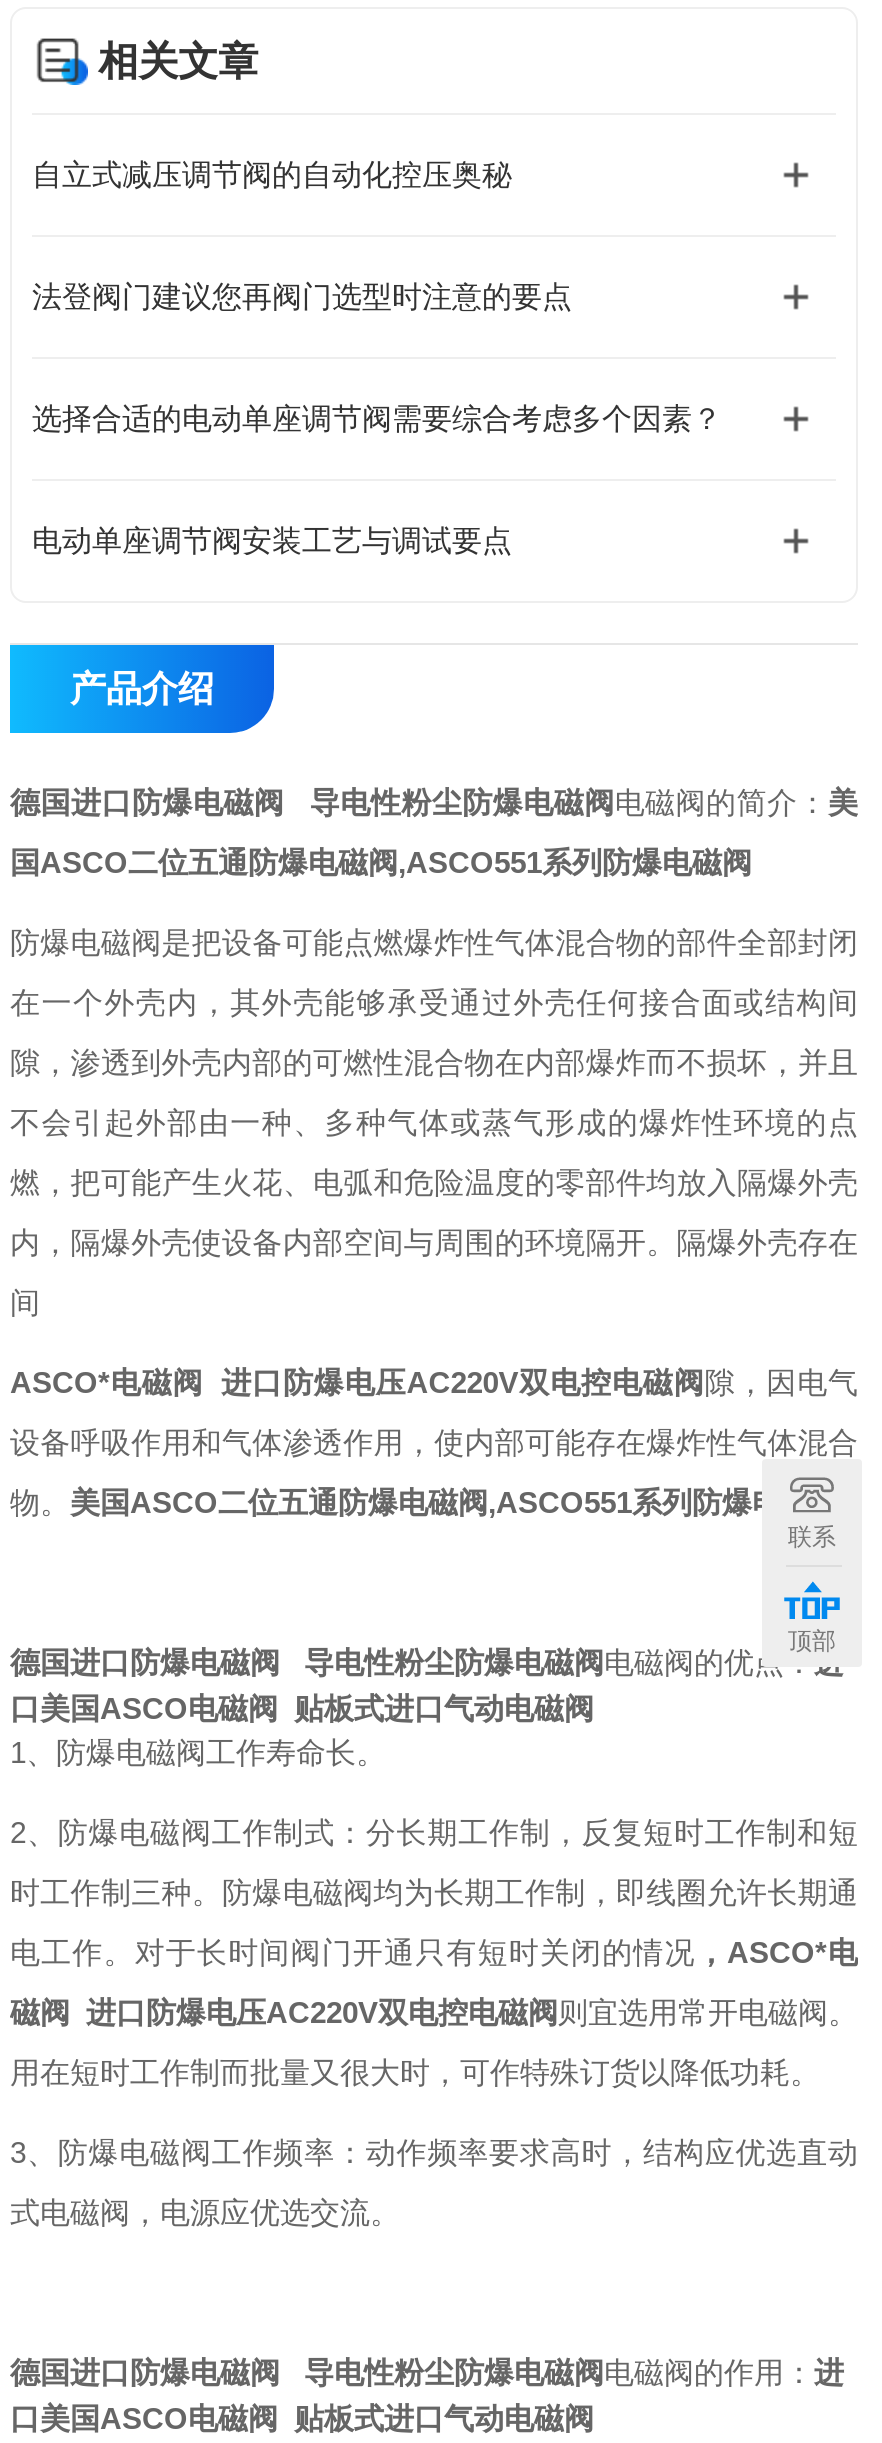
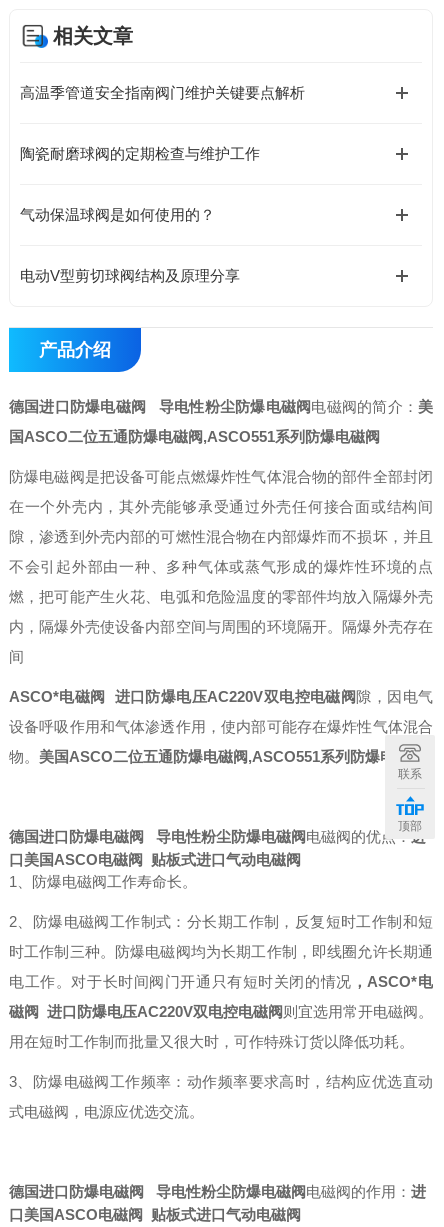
[32,157,512,191] 自立式减压调节阀的自动化控压奥秘 -> [20,84,305,101] 高温季管道安全指南阀门维护关键要点解析
[32,279,572,313] 法登阀门建议您再阀门选型时注意的要点 -> [20,145,260,162] 陶瓷耐磨球阀的定期检查与维护工作
[32,401,722,435] 选择合适的电动单座调节阀需要综合考虑多个因素？ -> [20,206,215,223] 气动保温球阀是如何使用的？
[32,523,512,557] 电动单座调节阀安装工艺与调试要点 -> [20,267,240,284] 电动V型剪切球阀结构及原理分享

